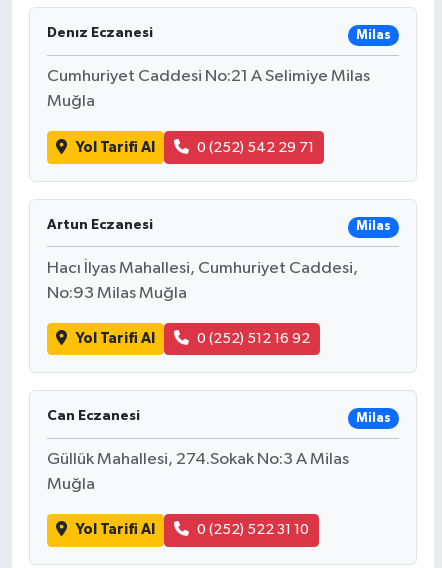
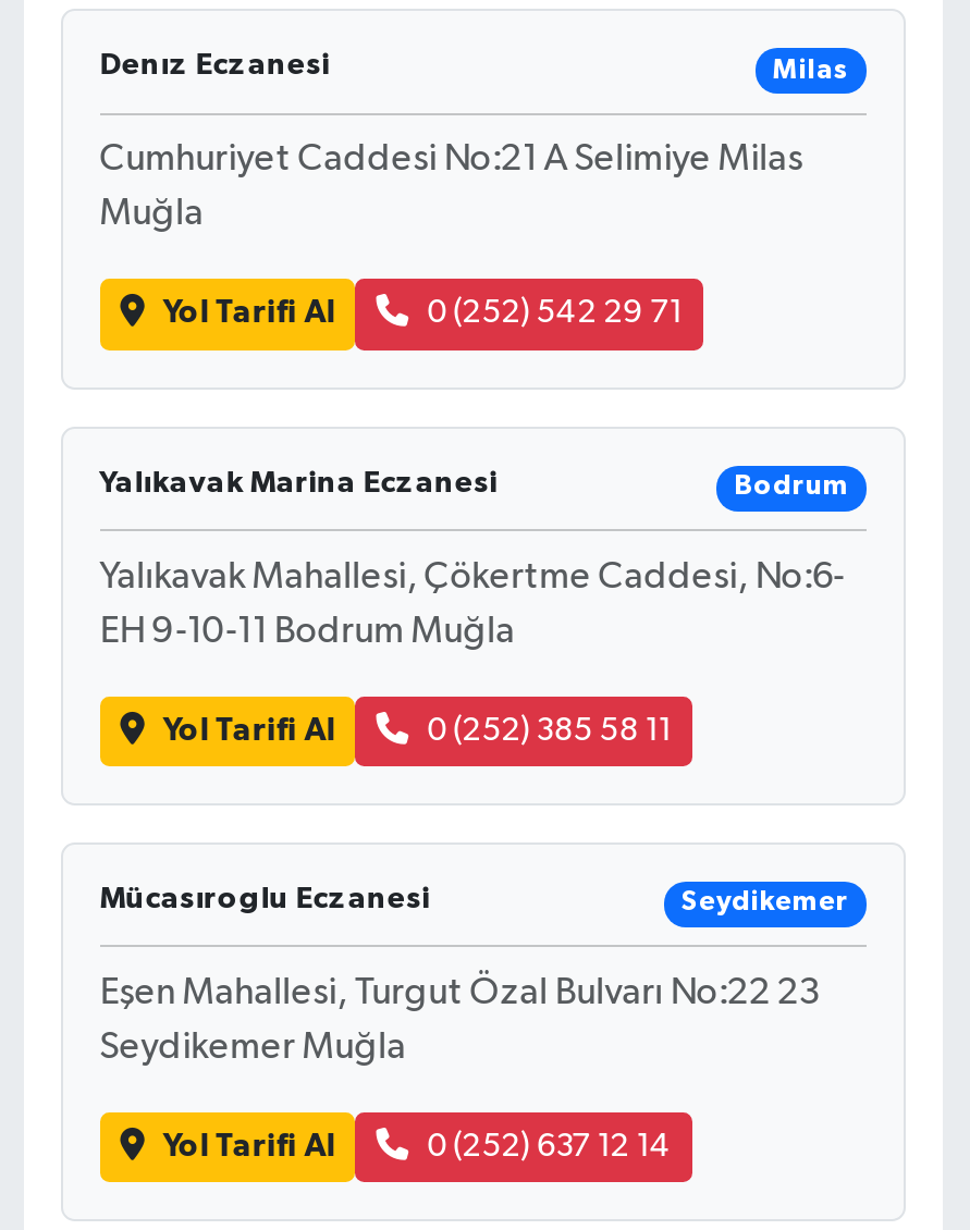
[47,218,391,233] Artun Eczanesi | Milas -> [100,468,849,501] Yalıkavak Marina Eczanesi | Bodrum
[47,260,358,277] Hacı İlyas Mahallesi, Cumhuriyet Caddesi, -> [100,559,847,596] Yalıkavak Mahallesi, Çökertme Caddesi, No:6-
[47,285,187,302] No:93 Milas Muğla -> [100,613,516,650] EH 9-10-11 Bodrum Muğla
[197,331,310,346] 0 (252) 512 16 92 -> [427,714,671,747] 0 (252) 385 58 11
[47,409,391,425] Can Eczanesi | Milas -> [100,884,849,918] Mücasıroglu Eczanesi | Seydikemer
[47,451,349,468] Güllük Mahallesi, 274.Sokak No:3 A Milas -> [100,976,820,1013] Eşen Mahallesi, Turgut Özal Bulvarı No:22 23
[47,476,95,493] Muğla -> [100,1030,407,1067] Seydikemer Muğla
[197,522,309,537] 0 (252) 522 31 10 -> [427,1131,671,1163] 0 (252) 637 12 14

